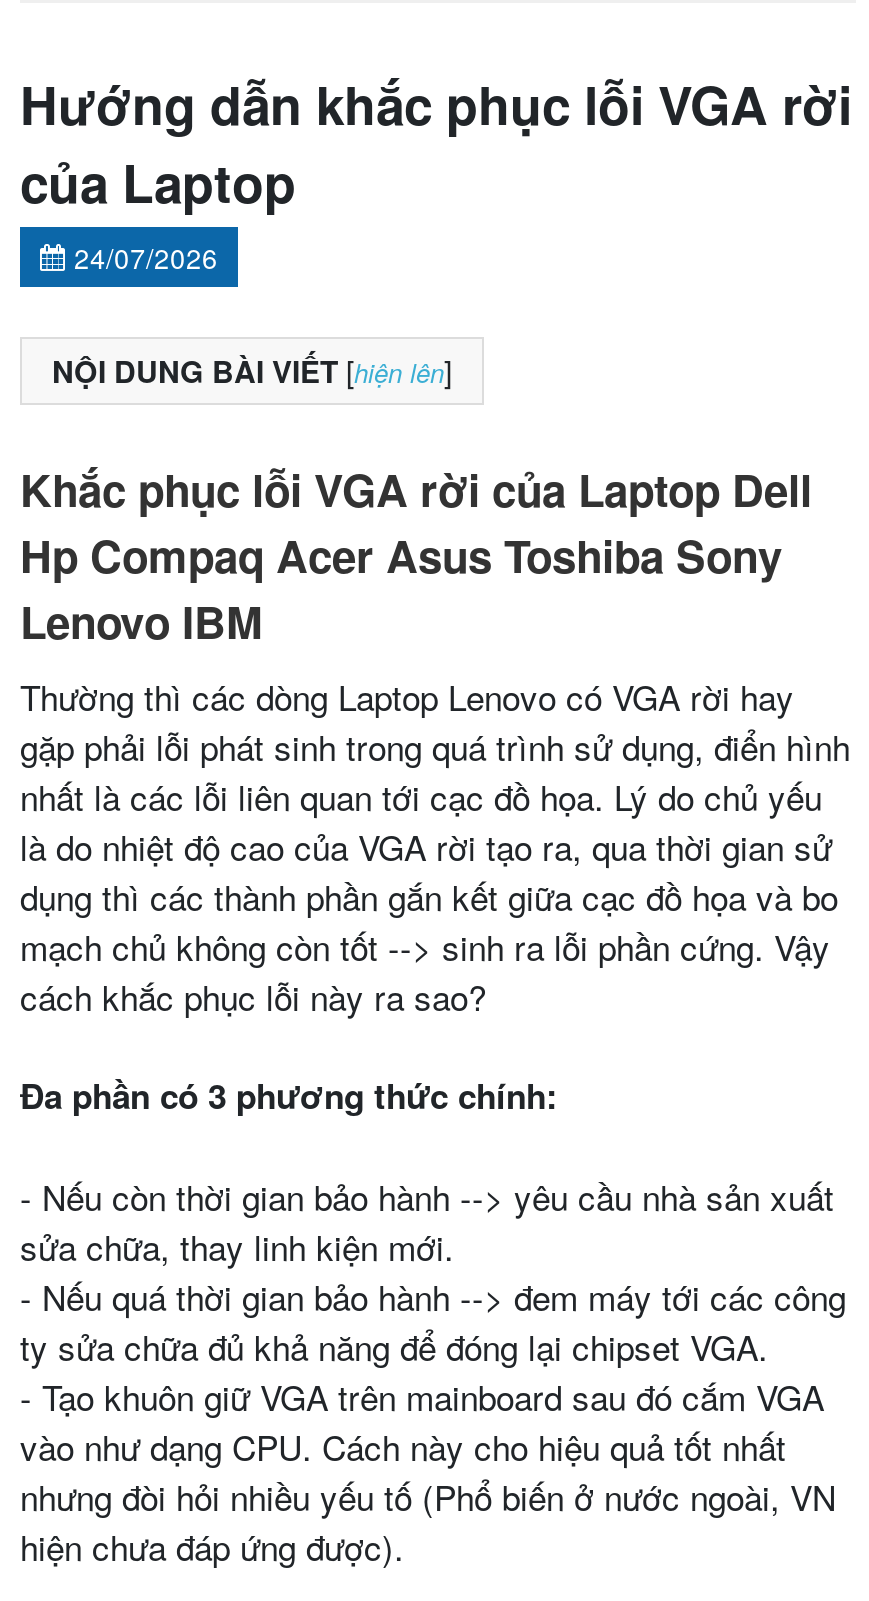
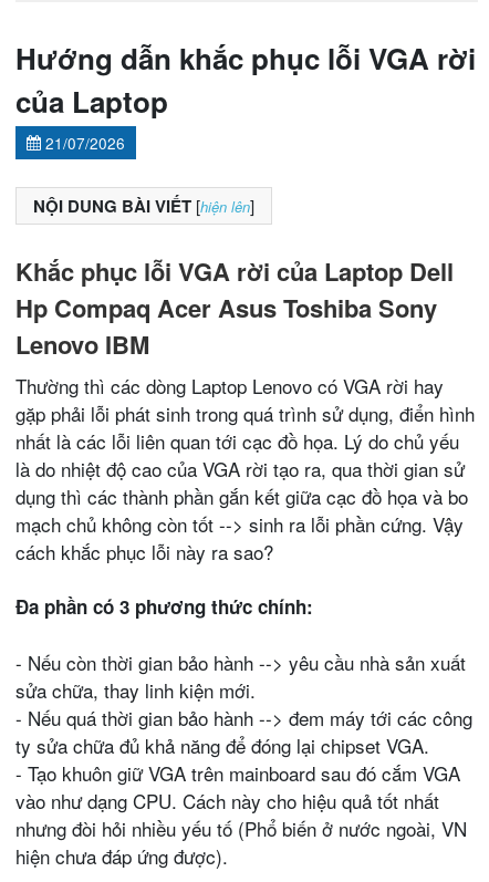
[66,236,218,276] 24/07/2026 -> [41,131,125,153] 21/07/2026

